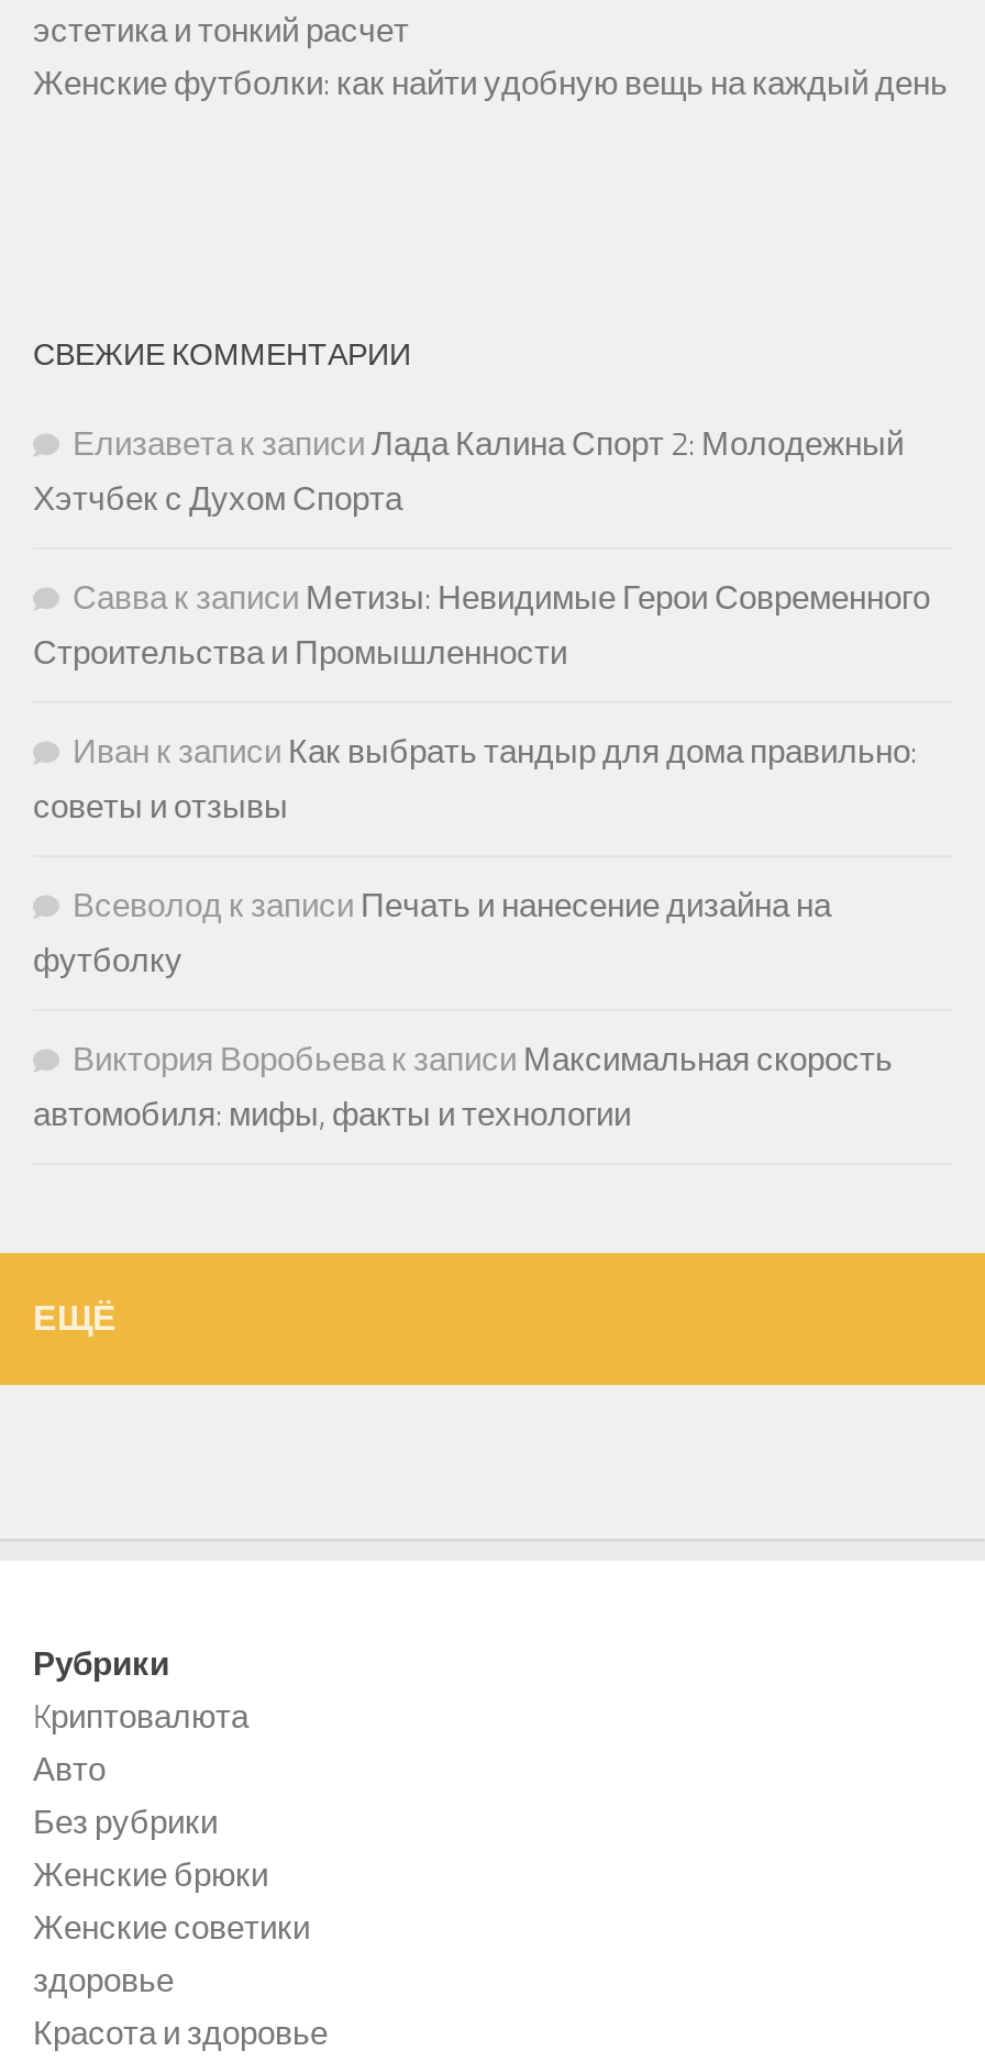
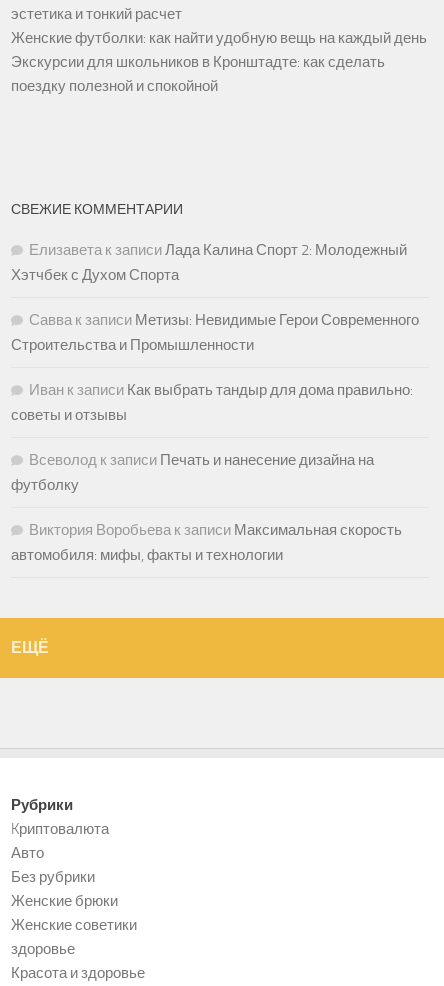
none -> [11,53,385,95] Экскурсии для школьников в Кронштадте: как сделать | поездку полезной и спокойной

